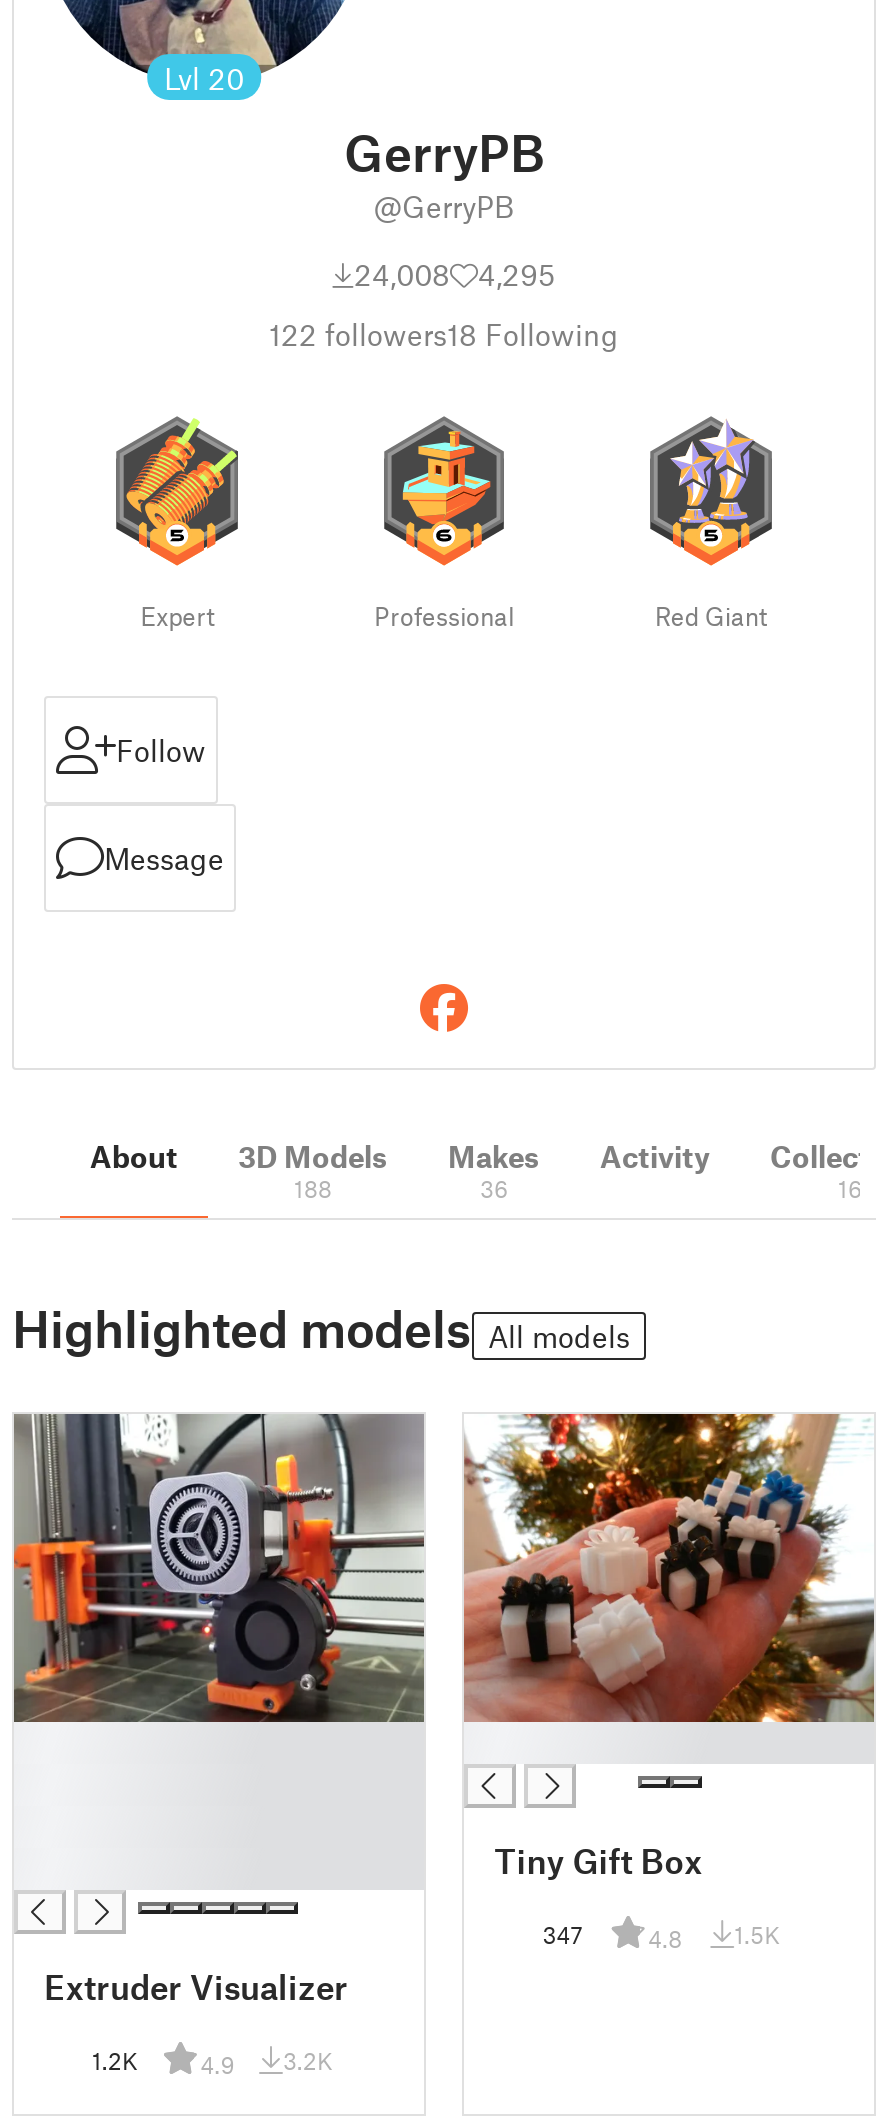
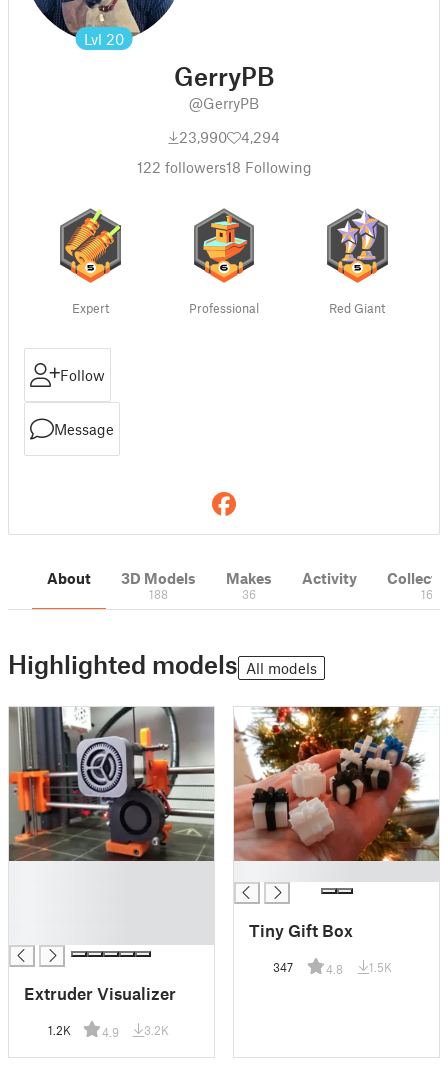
[354,256,450,292] 24,008 -> [179,128,227,146] 23,990
[478,256,556,292] 4,295 -> [241,128,280,146] 4,294

